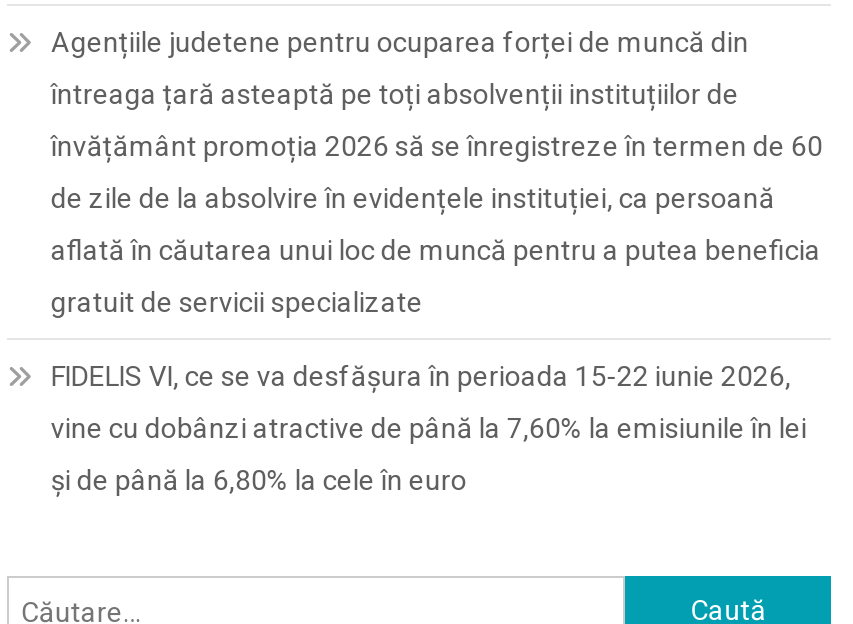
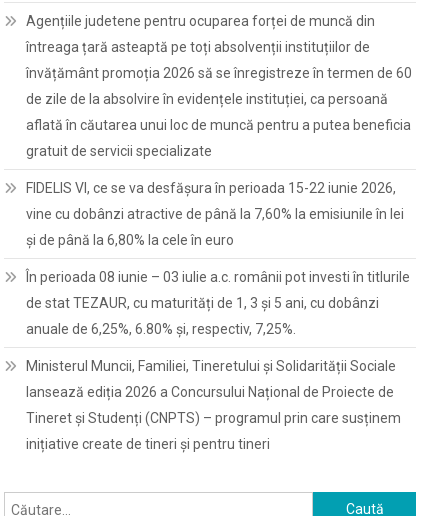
none -> [26,269,410,452] În perioada 08 iunie – 03 iulie a.c. românii pot investi în titlurile | de stat TEZAUR, cu maturități de 1, 3 și 5 ani, cu dobânzi | anuale de 6,25%, 6.80% și, respectiv, 7,25%. | Ministerul Muncii, Familiei, Tineretului și Solidarității Sociale | lansează ediția 2026 a Concursului Național de Proiecte de | Tineret și Studenți (CNPTS) – programul prin care susținem | inițiative create de tineri și pentru tineri

